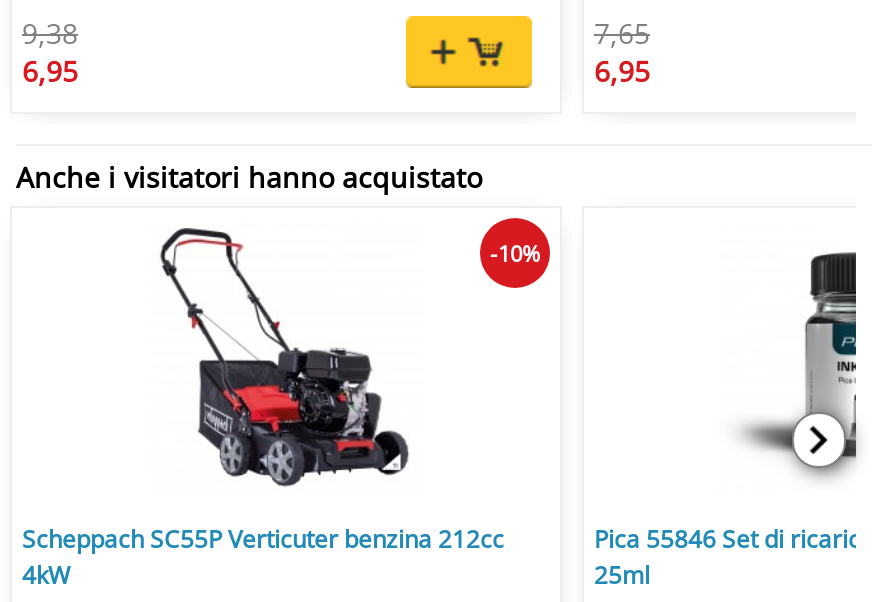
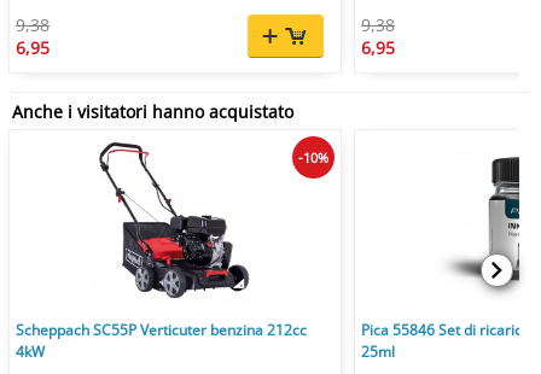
[594,13,650,51] 7,65 -> [361,13,395,36] 9,38

